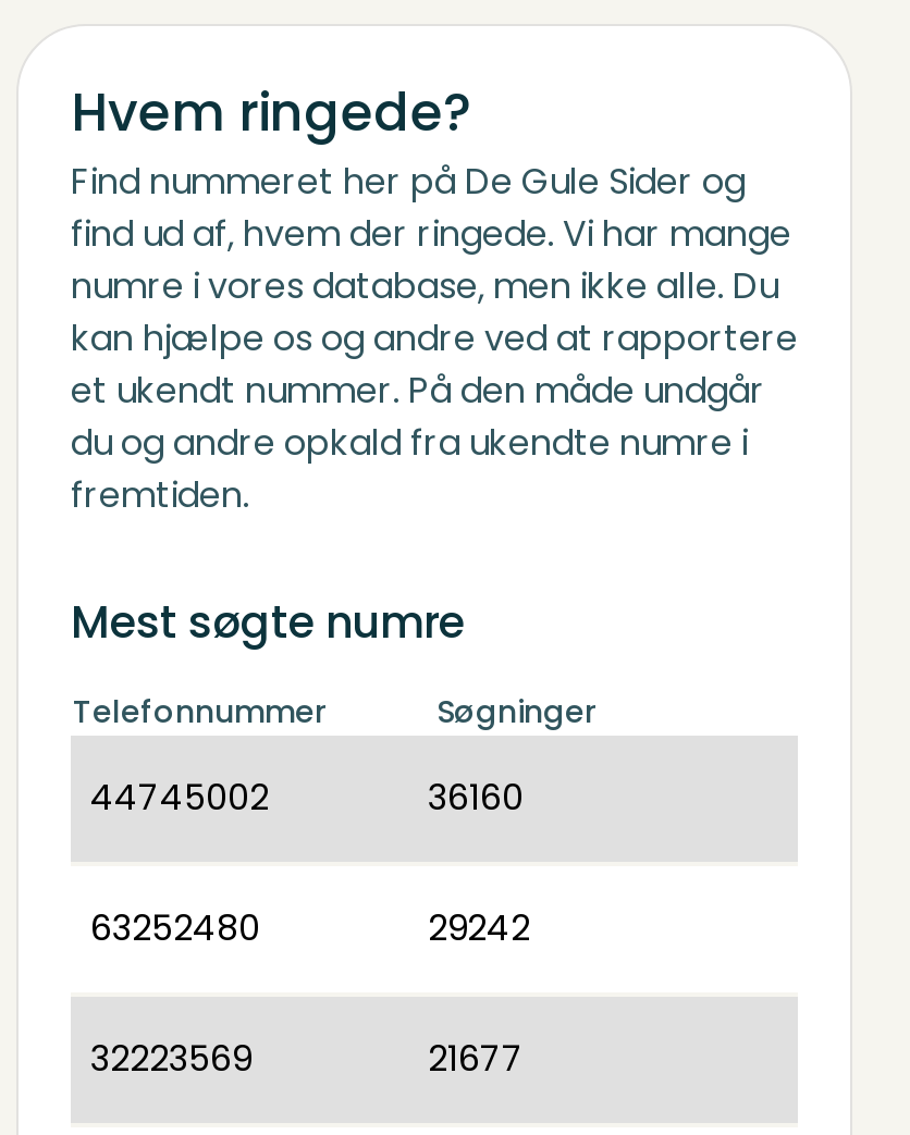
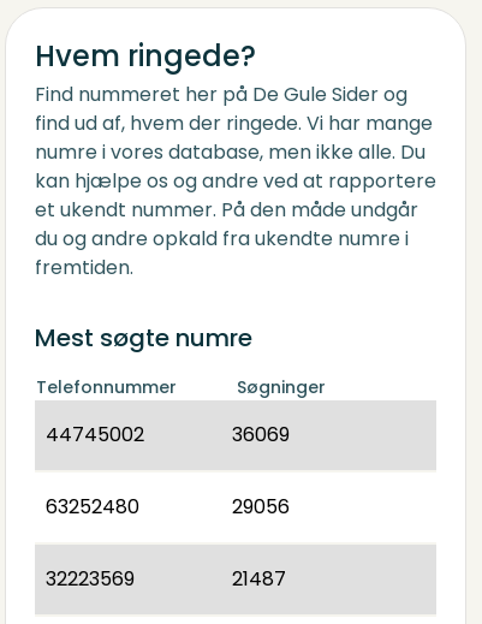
[428,773,524,823] 36160 -> [232,421,290,448] 36069
[428,903,530,953] 29242 -> [232,493,290,521] 29056
[428,1034,524,1084] 21677 -> [232,565,286,593] 21487

